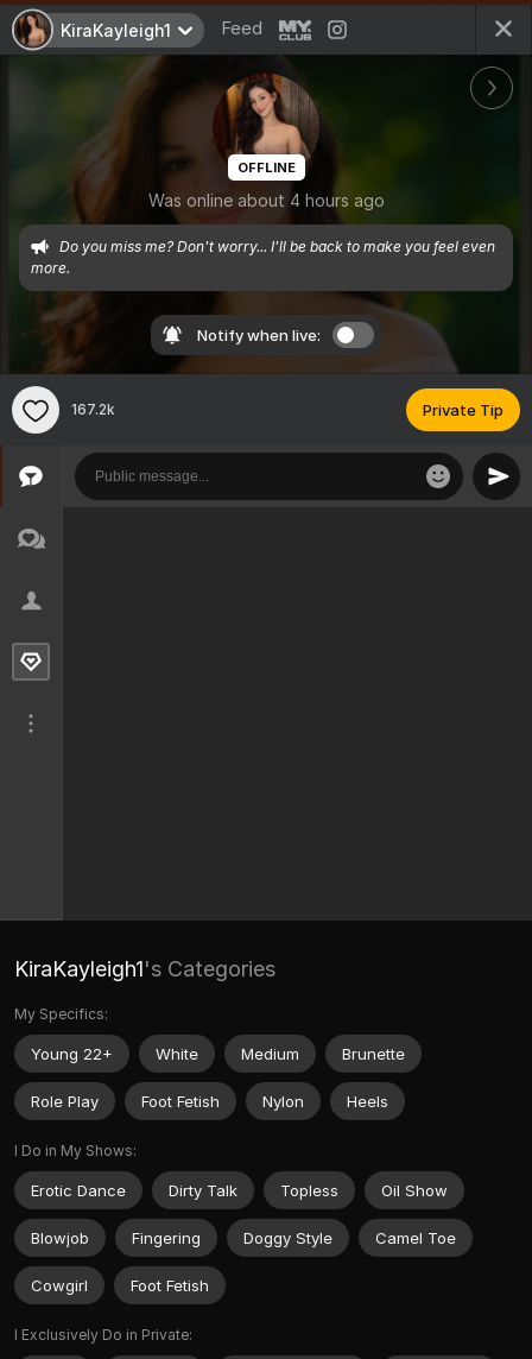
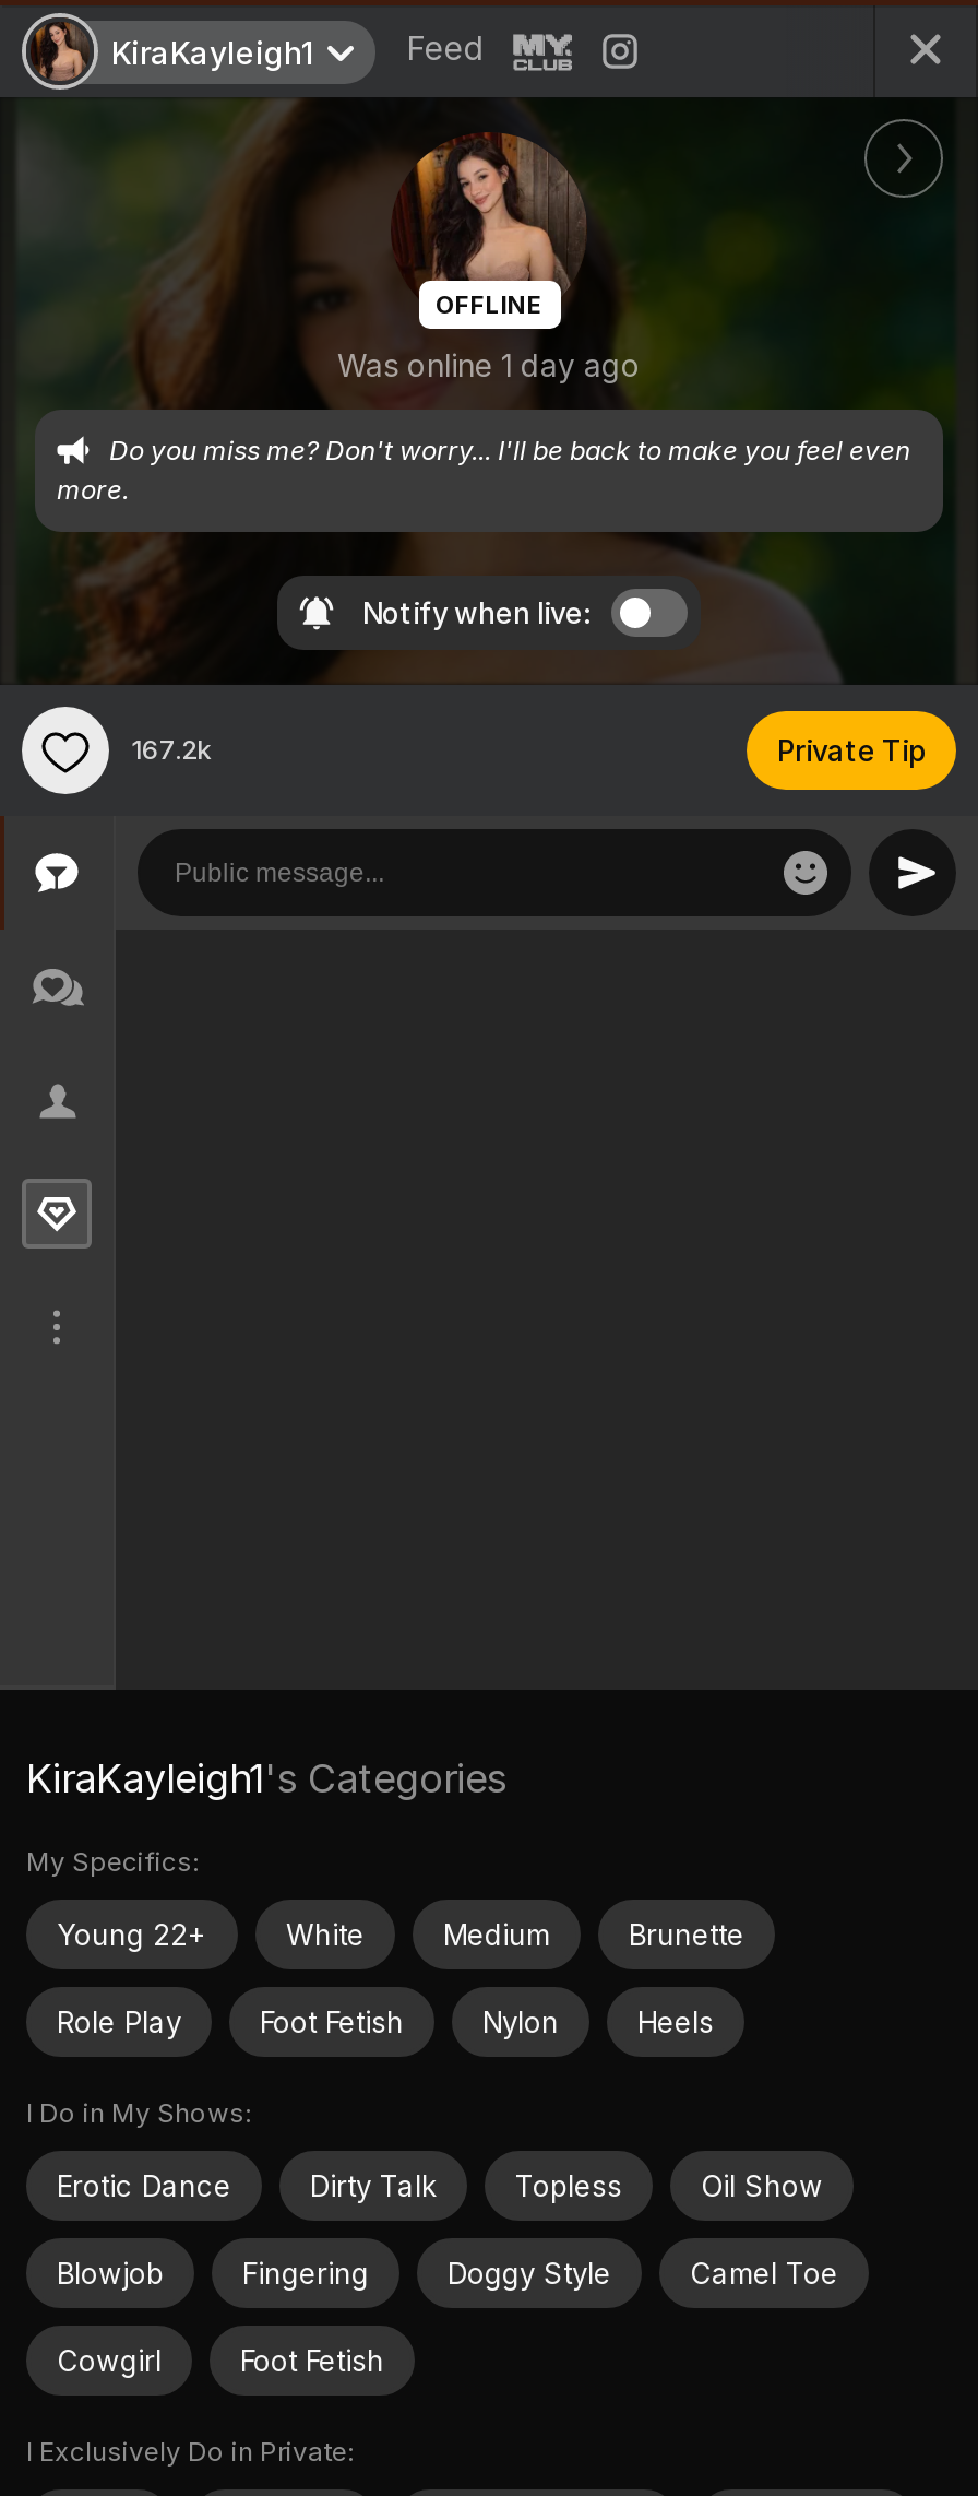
[148,190,384,210] Was online about 4 hours ago -> [337,346,641,383] Was online 1 day ago

